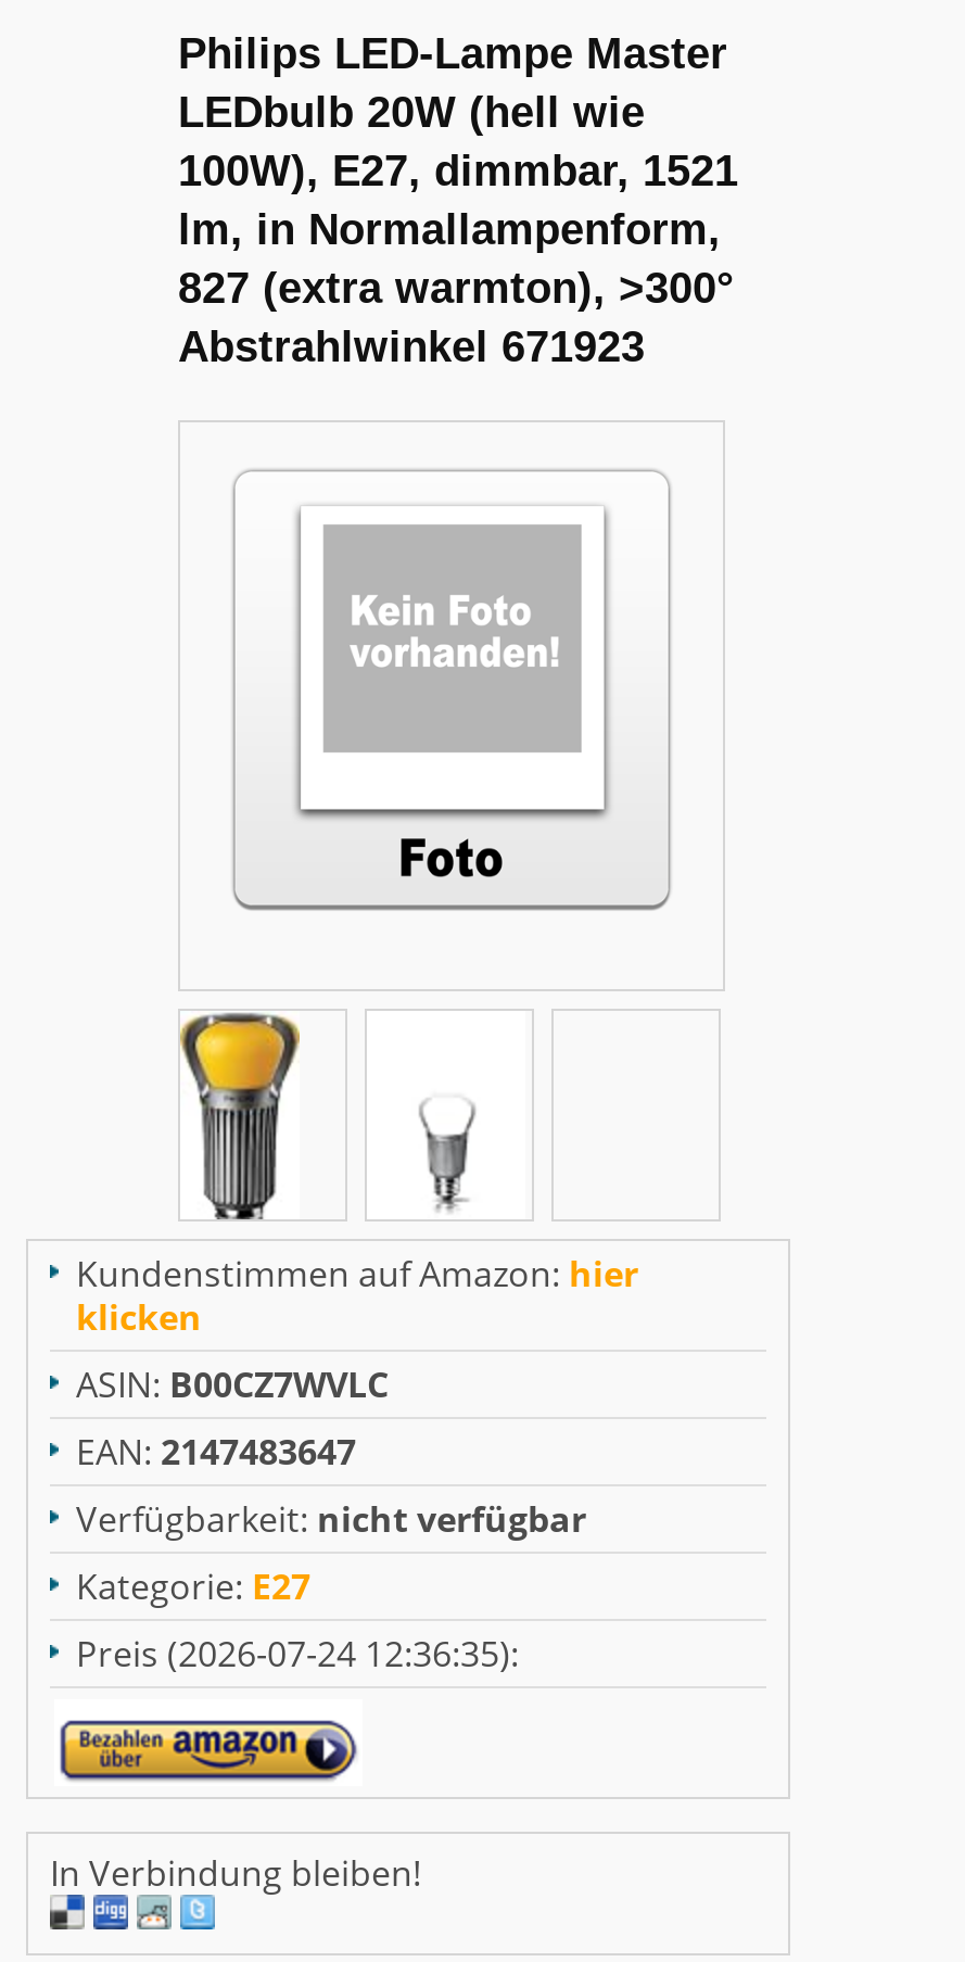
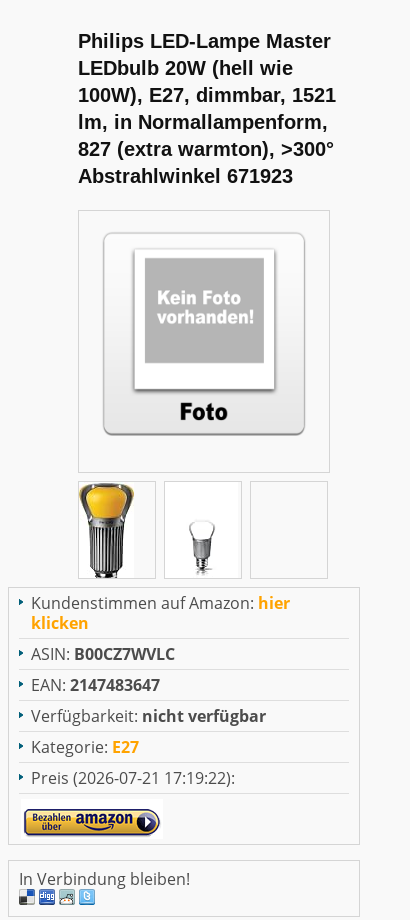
[76,1630,519,1678] Preis (2026-07-24 12:36:35): -> [31,767,235,789] Preis (2026-07-21 17:19:22):

